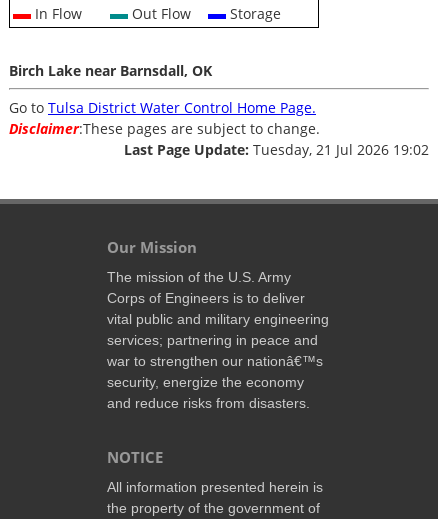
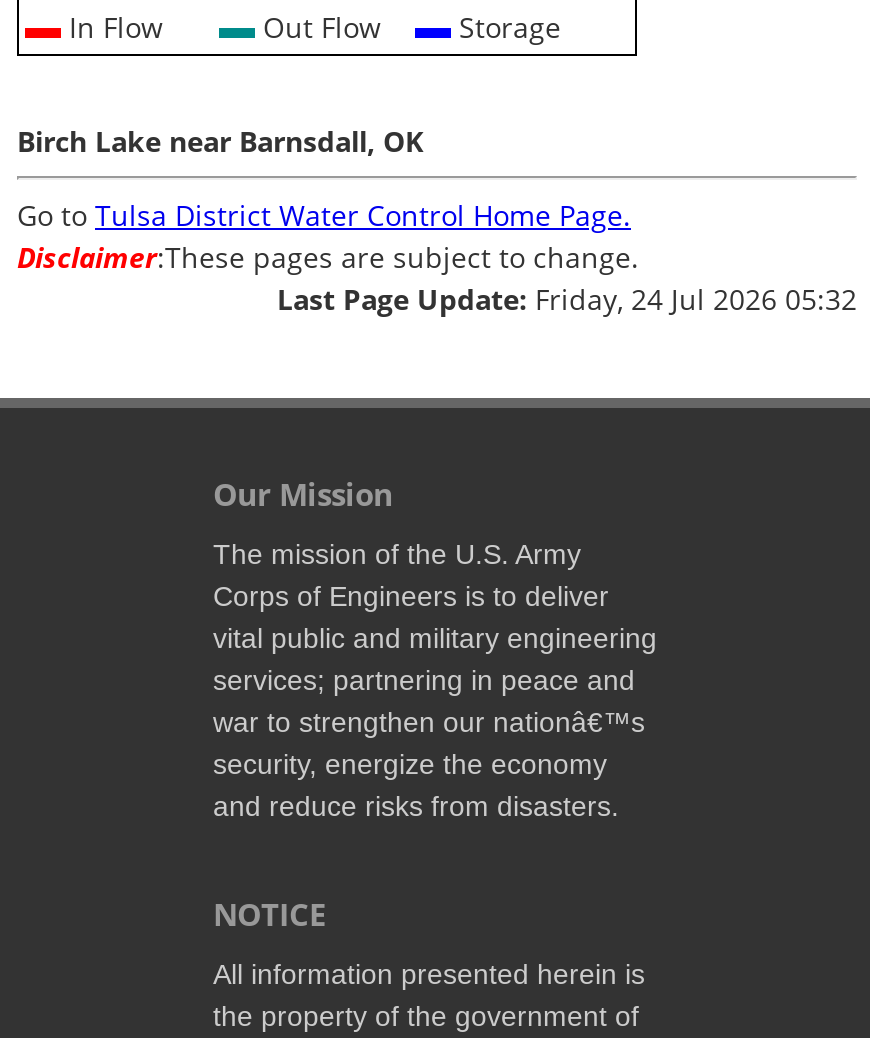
[124,140,429,159] Last Page Update: Tuesday, 21 Jul 2026 19:02 -> [277,280,857,318] Last Page Update: Friday, 24 Jul 2026 05:32

